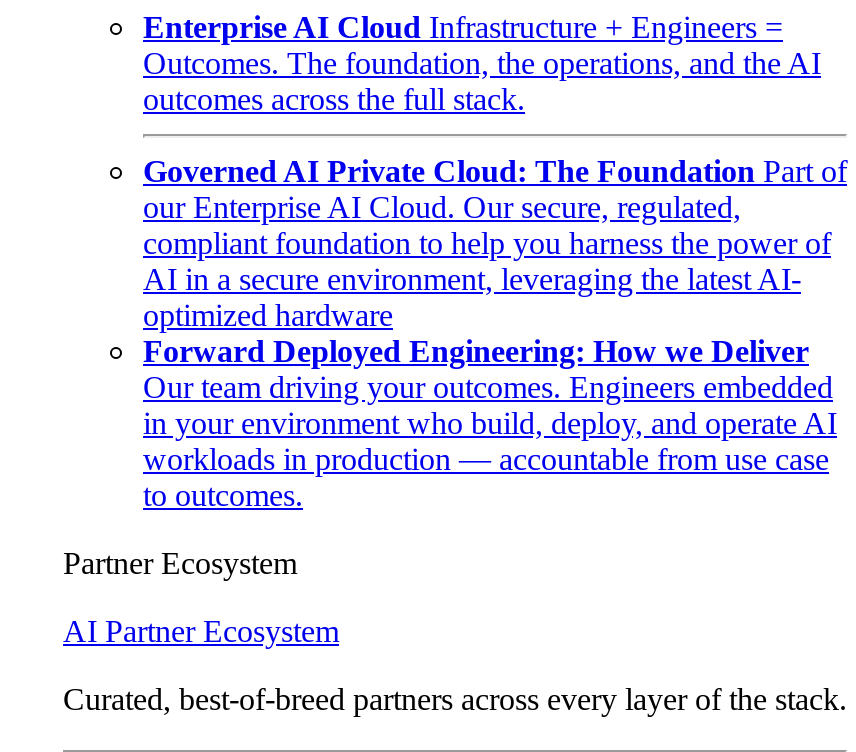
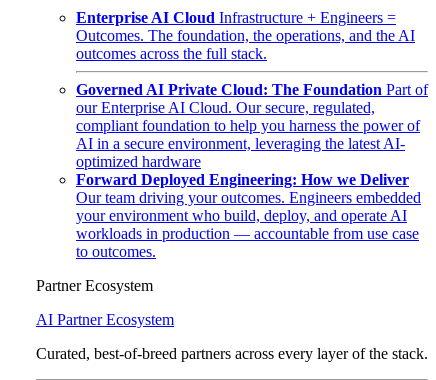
[143,406,837,440] in your environment who build, deploy, and operate AI -> [76,207,407,224] your environment who build, deploy, and operate AI

